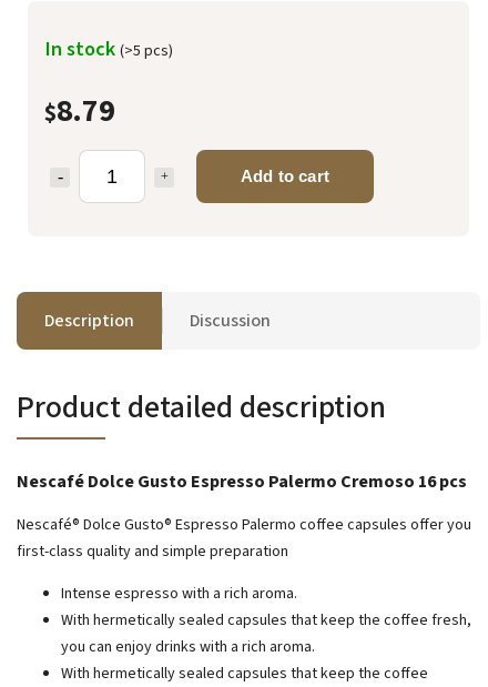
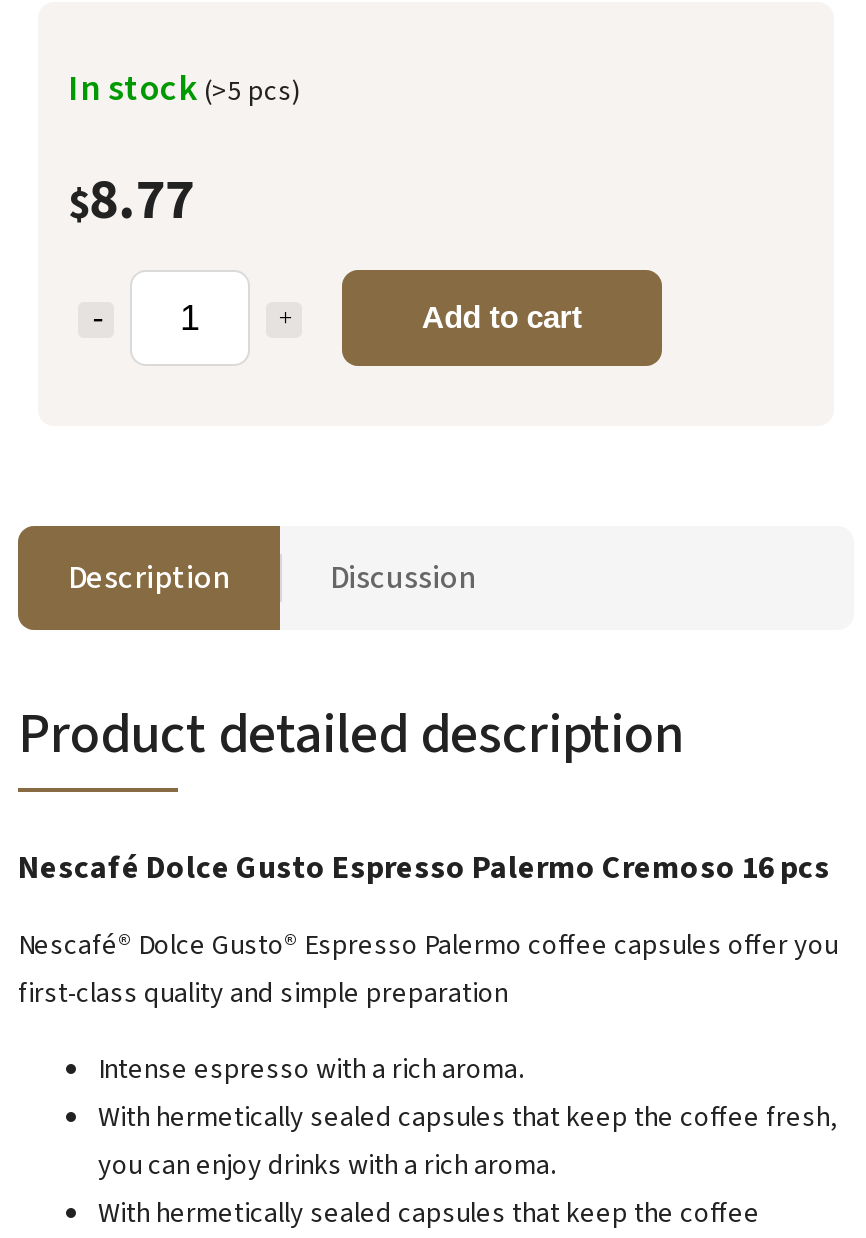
[44,89,115,133] $8.79 -> [68,160,195,240] $8.77

